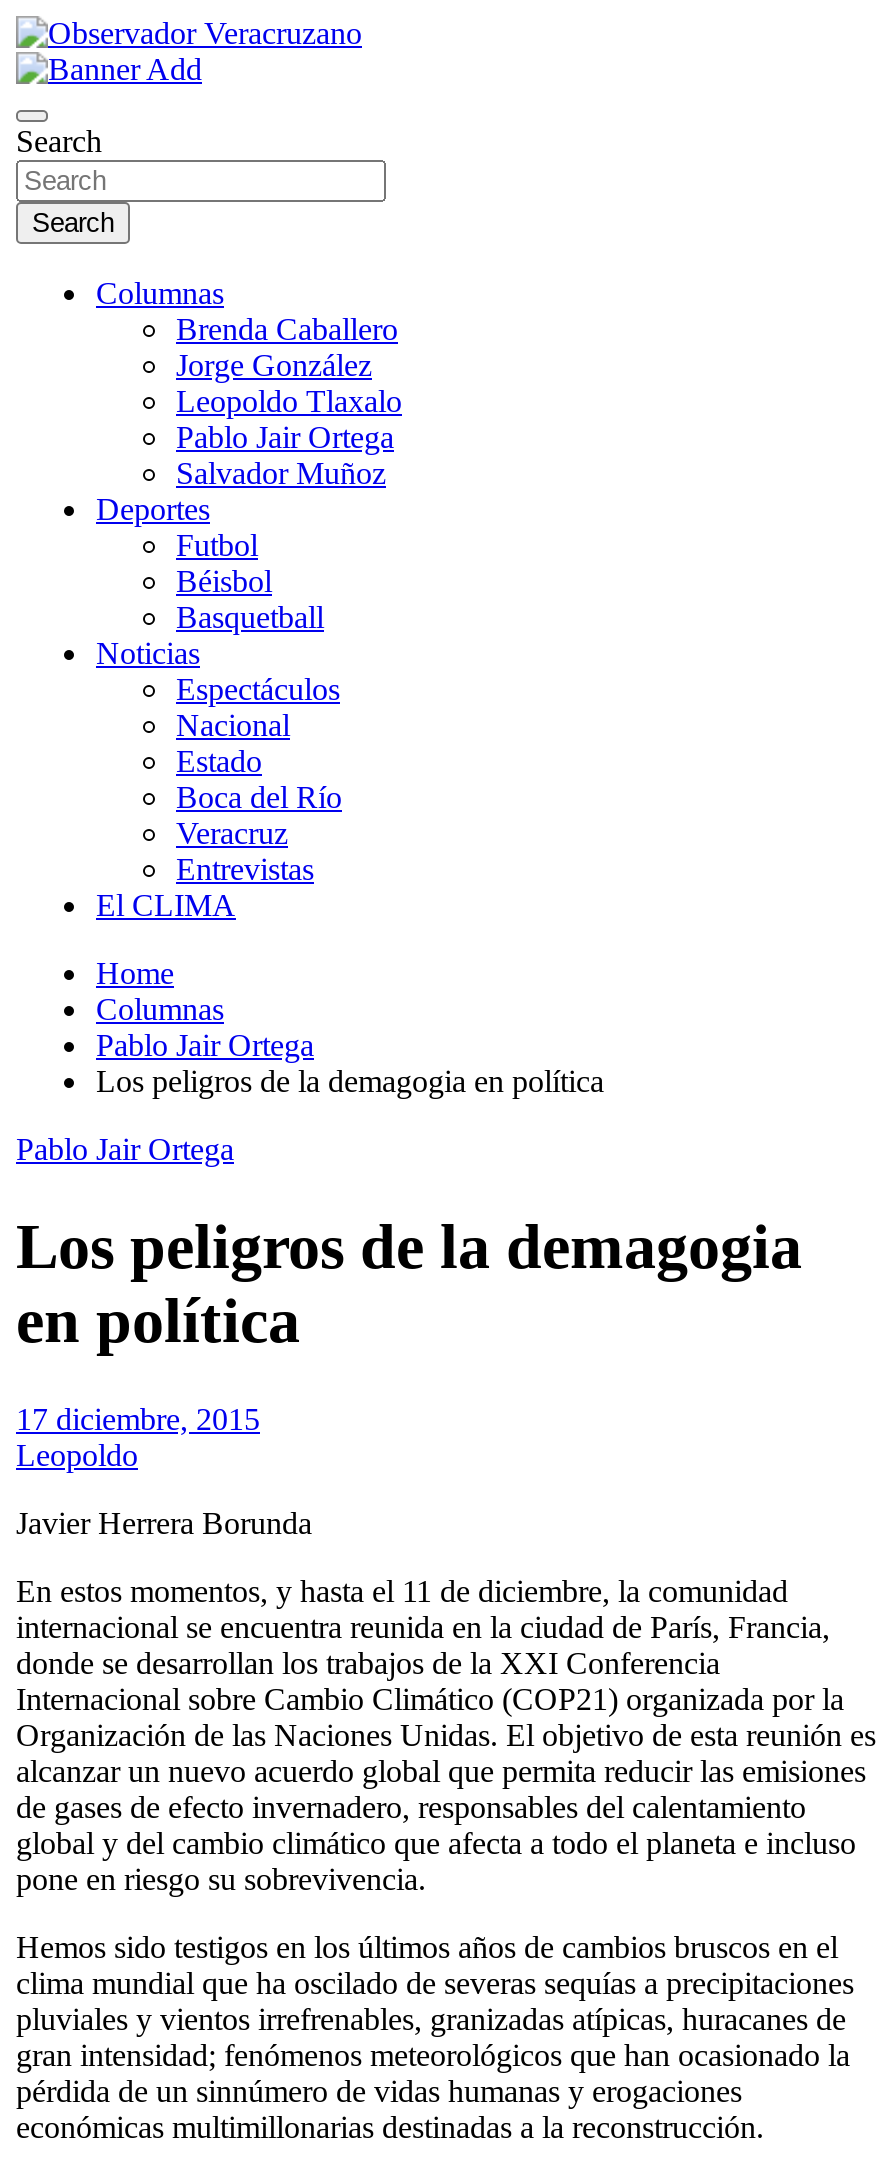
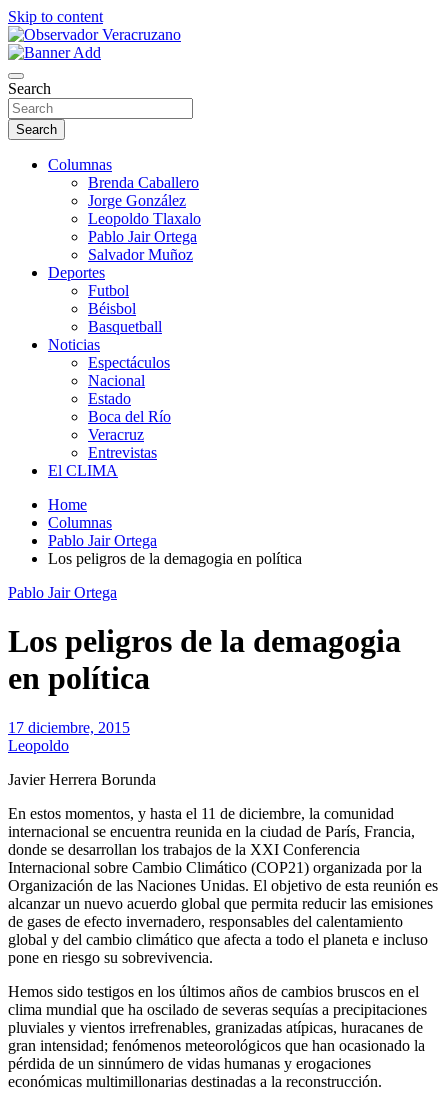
none -> [8,8,103,25] Skip to content

